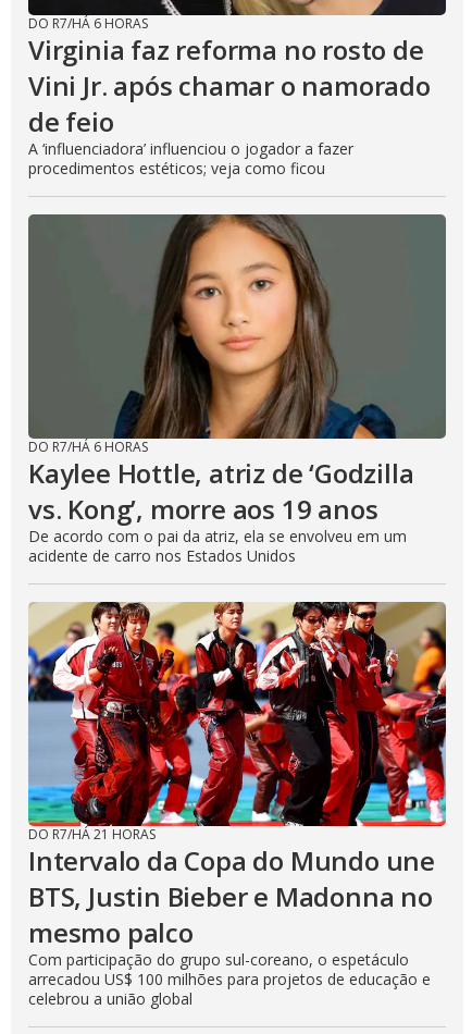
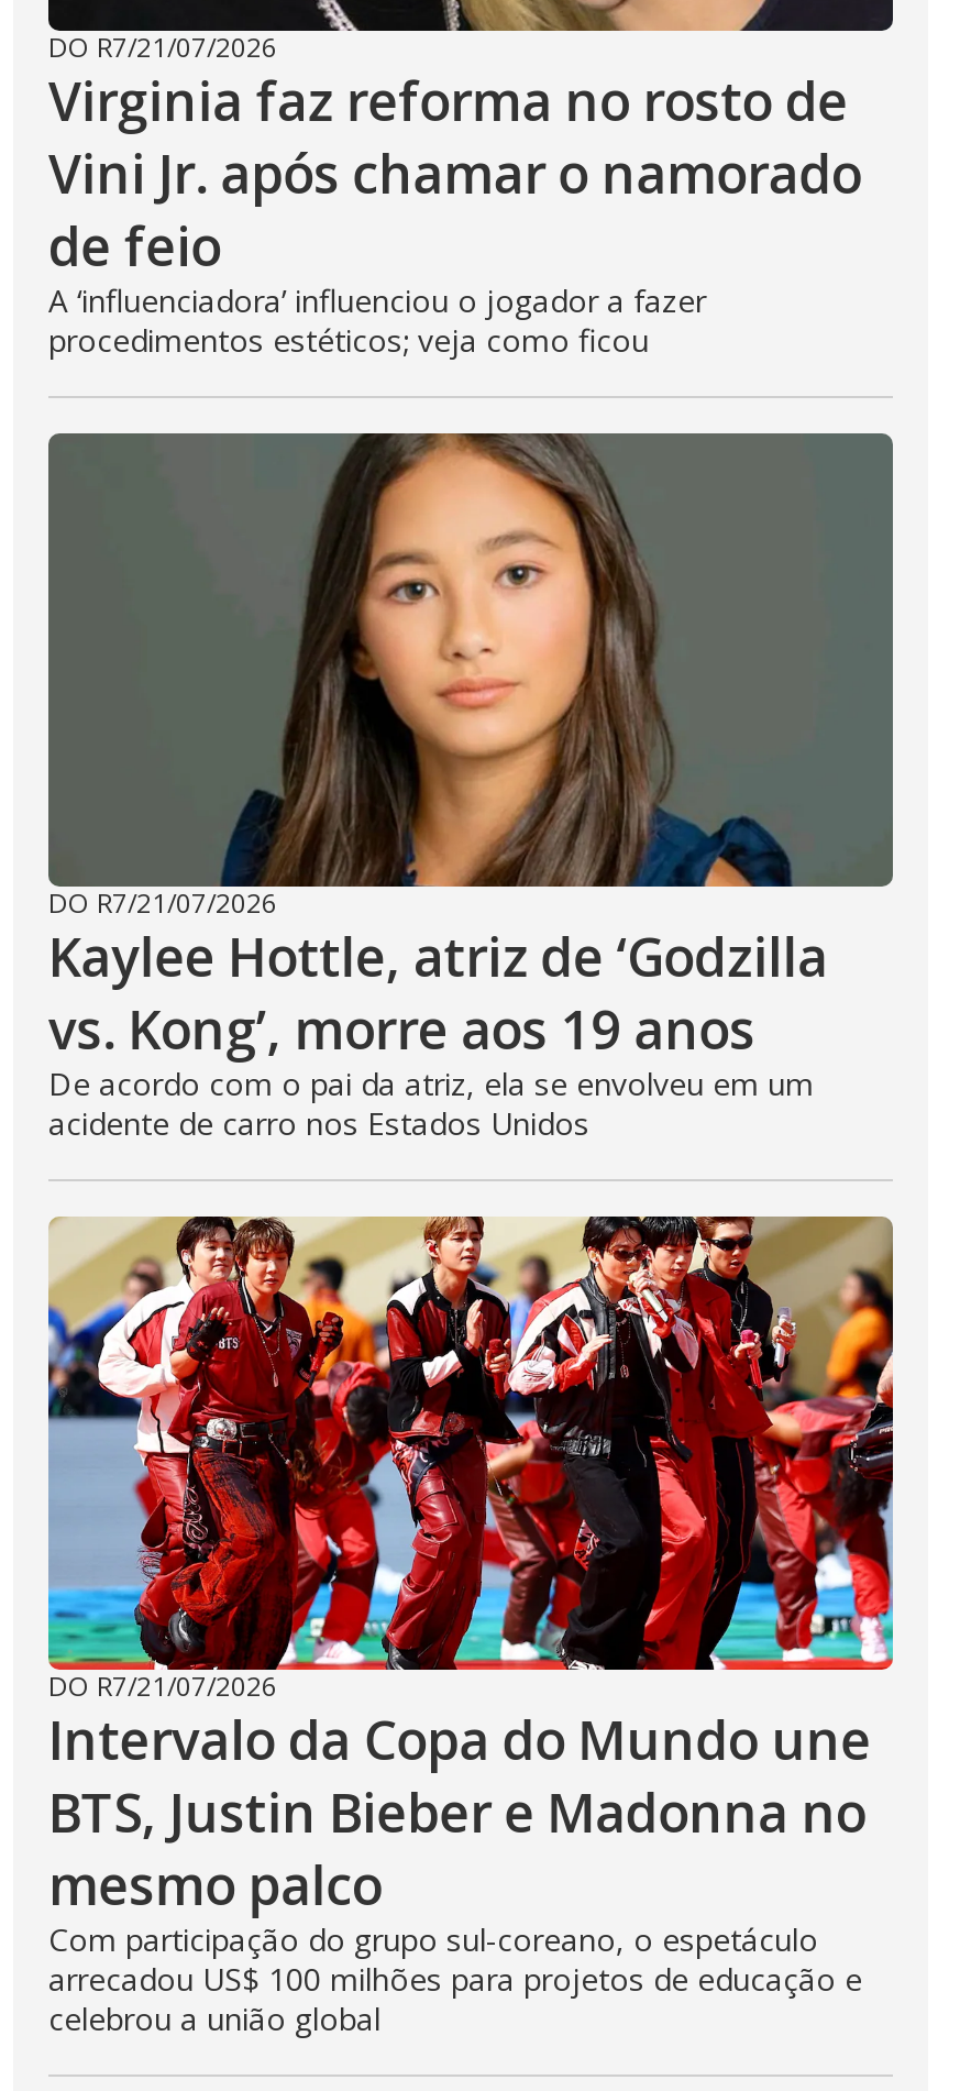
[28,14,148,33] DO R7/HÁ 6 HORAS -> [48,29,277,66] DO R7/21/07/2026
[28,438,148,456] DO R7/HÁ 6 HORAS -> [48,884,277,922] DO R7/21/07/2026
[28,825,156,844] DO R7/HÁ 21 HORAS -> [48,1668,277,1705] DO R7/21/07/2026

